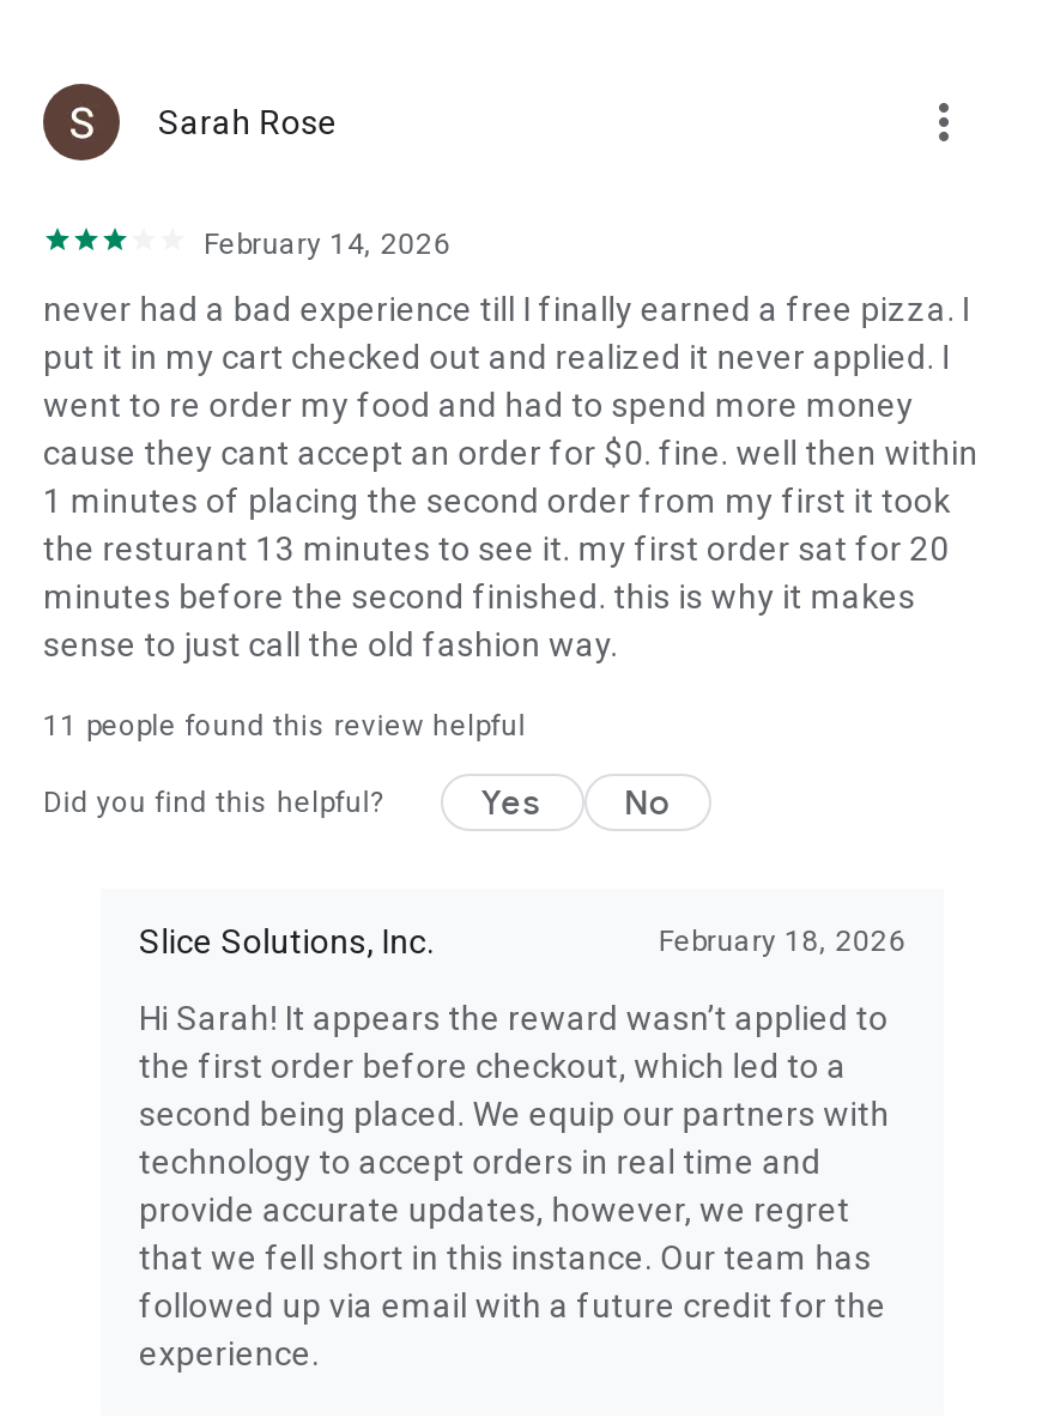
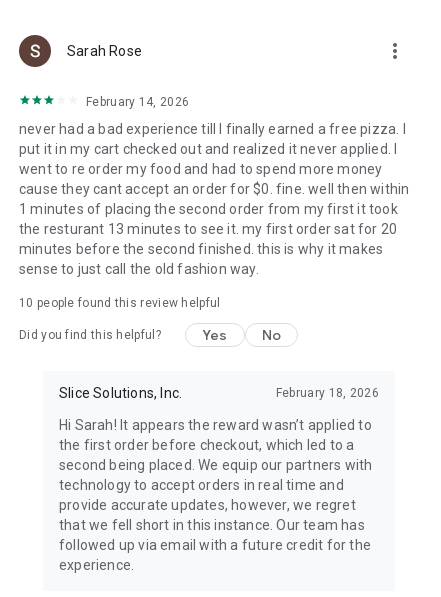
[43,709,526,743] 11 people found this review helpful -> [19,296,220,310] 10 people found this review helpful

